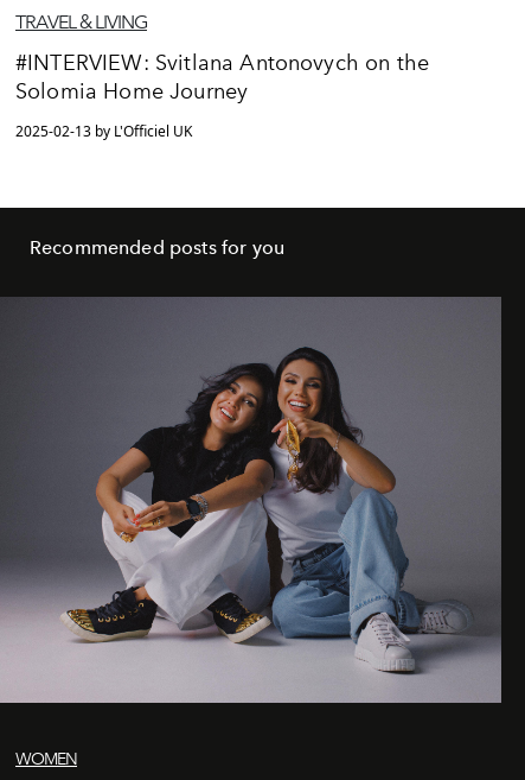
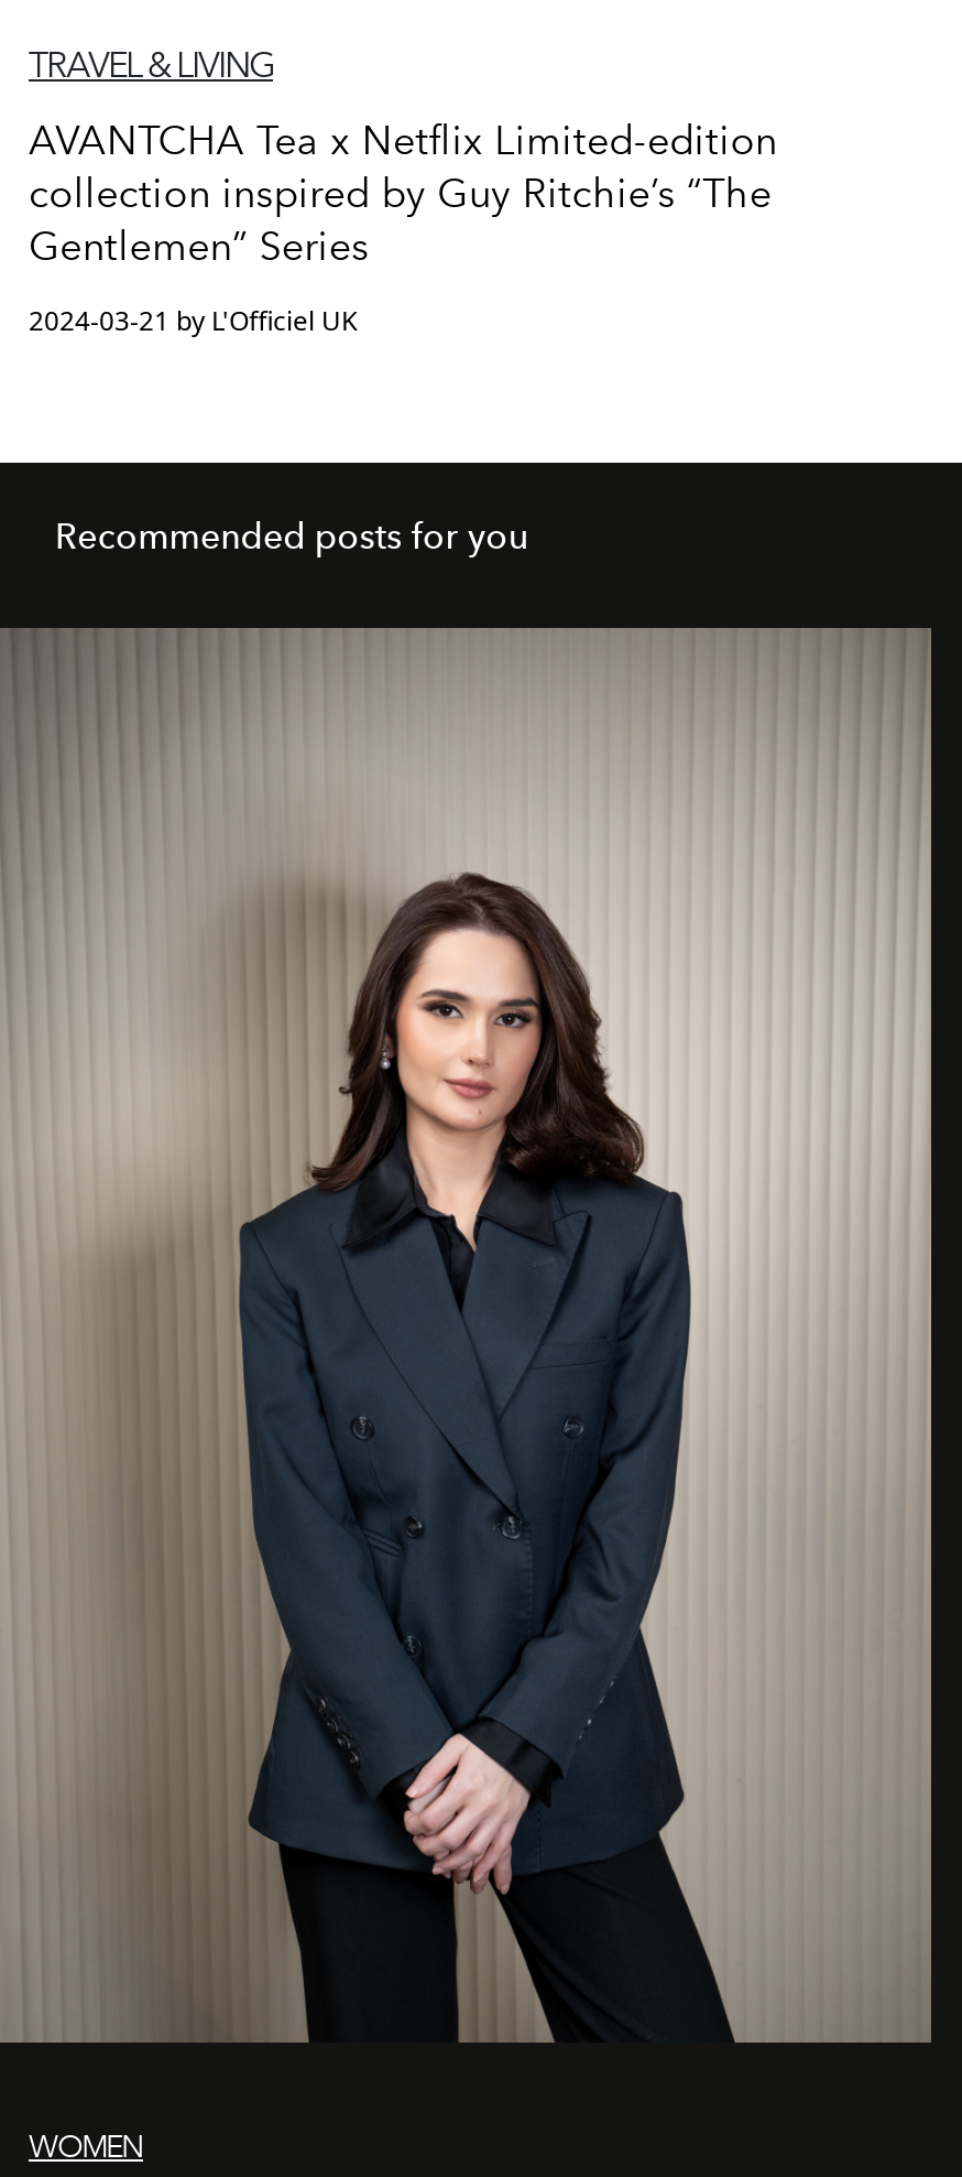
[15,50,429,104] #INTERVIEW: Svitlana Antonovych on the | Solomia Home Journey -> [29,117,777,271] AVANTCHA Tea x Netflix Limited-edition | collection inspired by Guy Ritchie’s “The | Gentlemen” Series
[15,121,192,141] 2025-02-13 by L'Officiel UK -> [29,302,357,340] 2024-03-21 by L'Officiel UK
[4,298,500,704] [image] -> [7,629,931,2041] [image]

